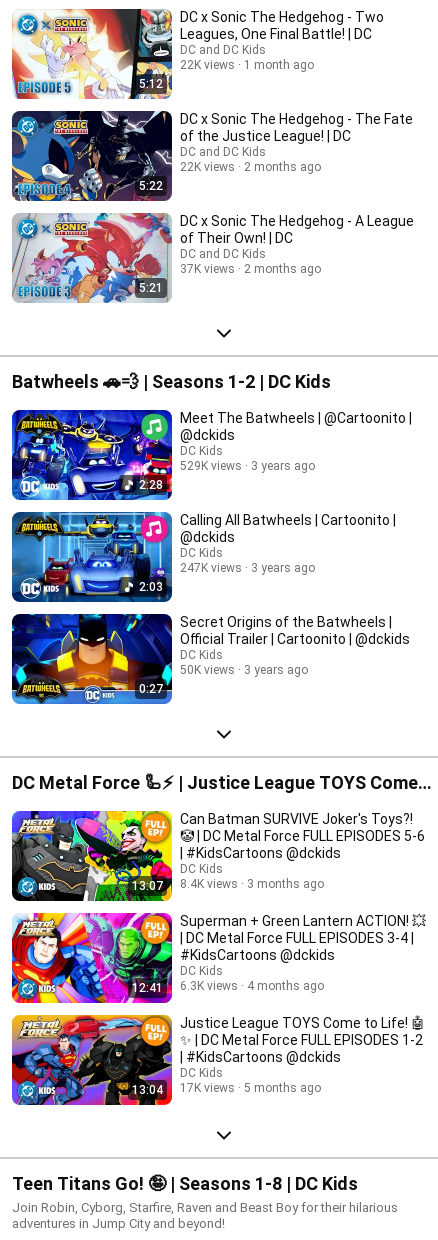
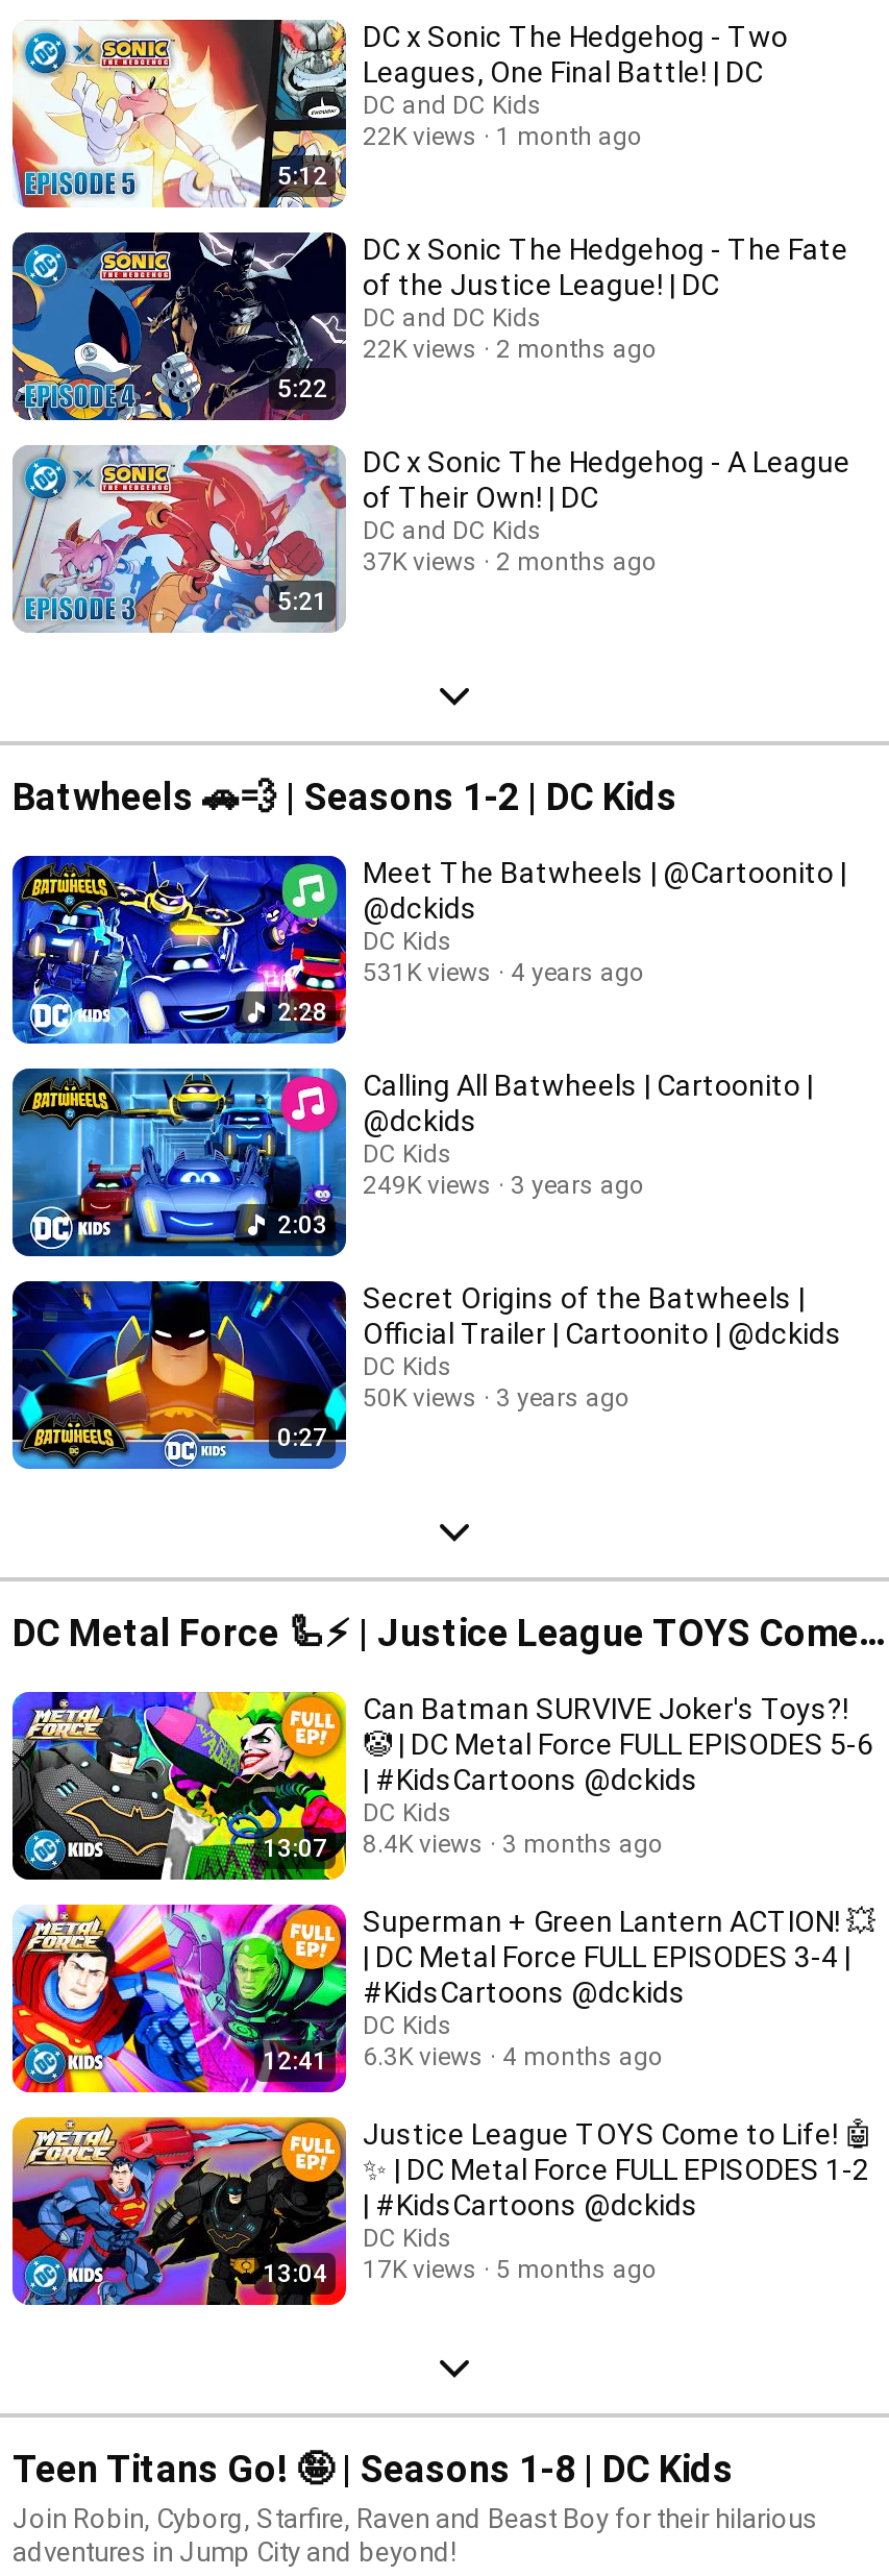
[180,458,242,472] 529K views -> [363,957,492,986] 531K views
[251,458,315,472] 3 years ago -> [511,957,644,986] 4 years ago
[180,560,315,574] 247K views 3 years ago -> [363,1170,644,1199] 249K views 3 years ago

